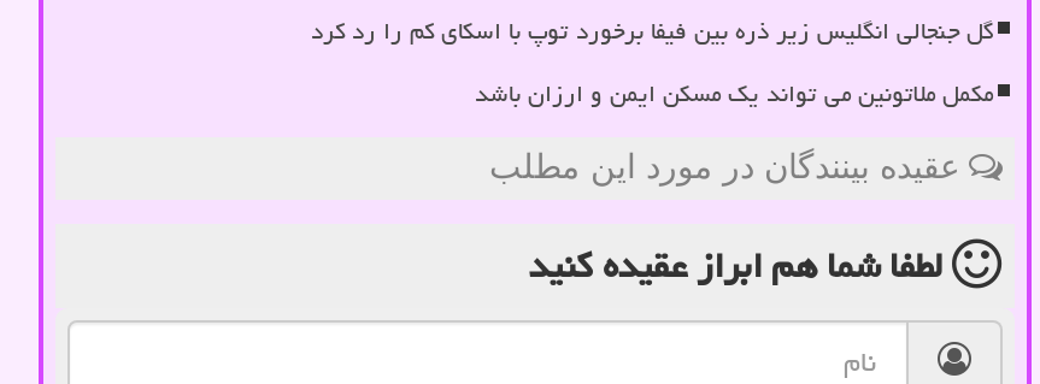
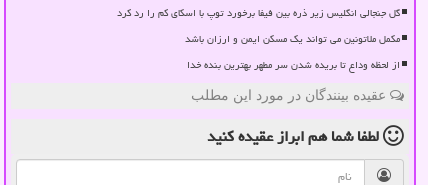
none -> [187,55,400,75] از لحظه وداع تا بریده شدن سر مطهر بهترین بنده خدا

